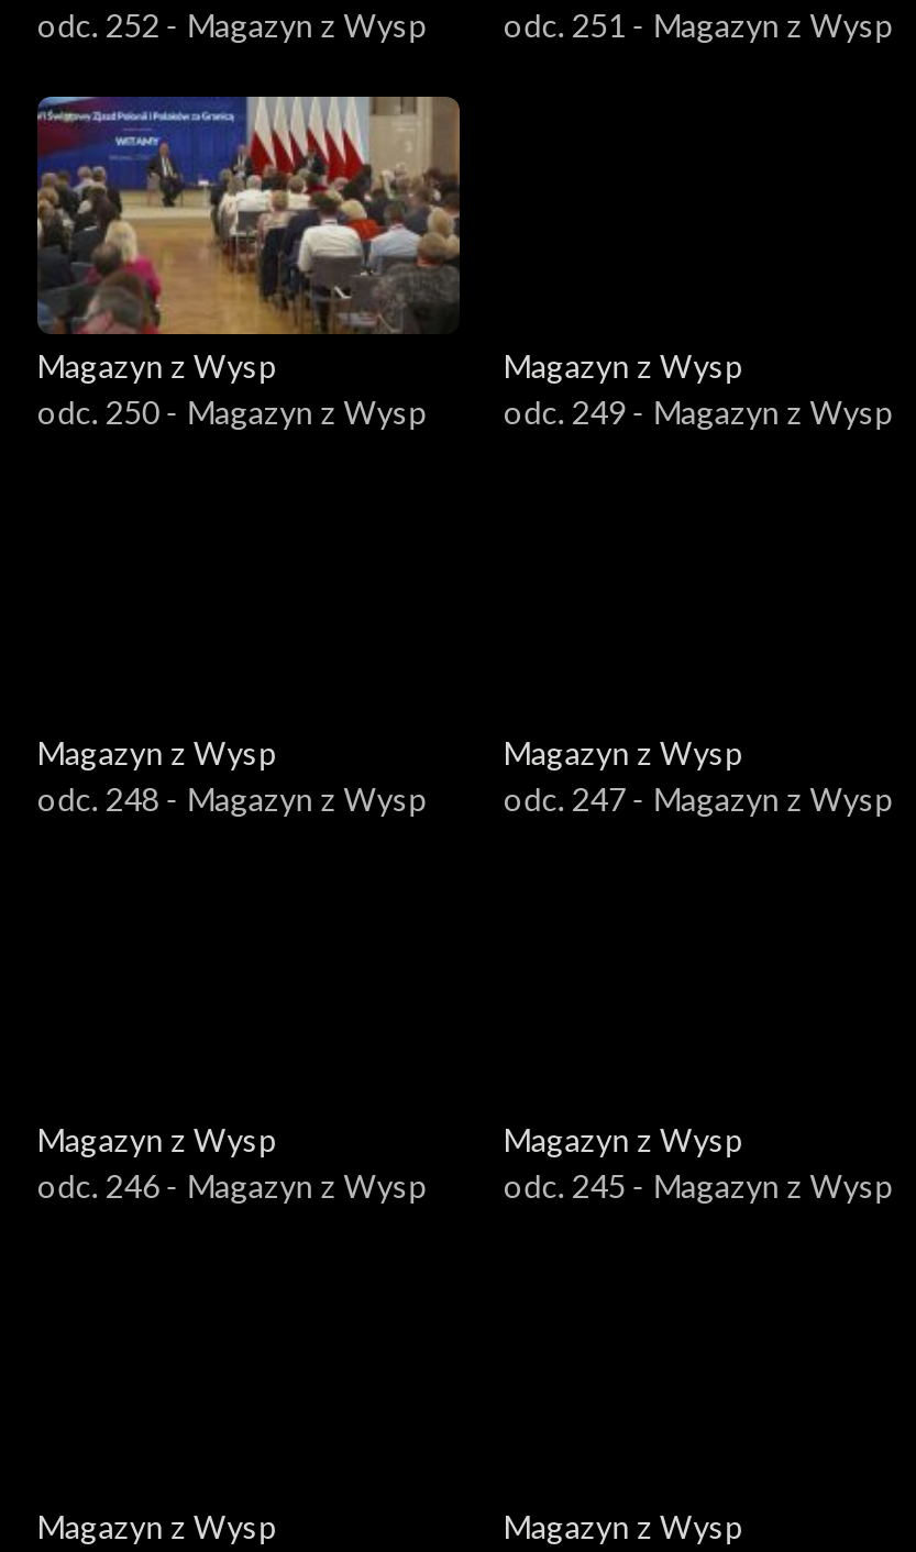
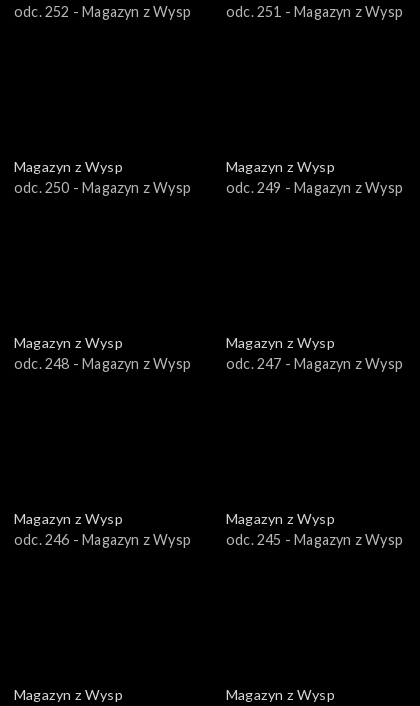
[35,95,462,336] [image] -> none

